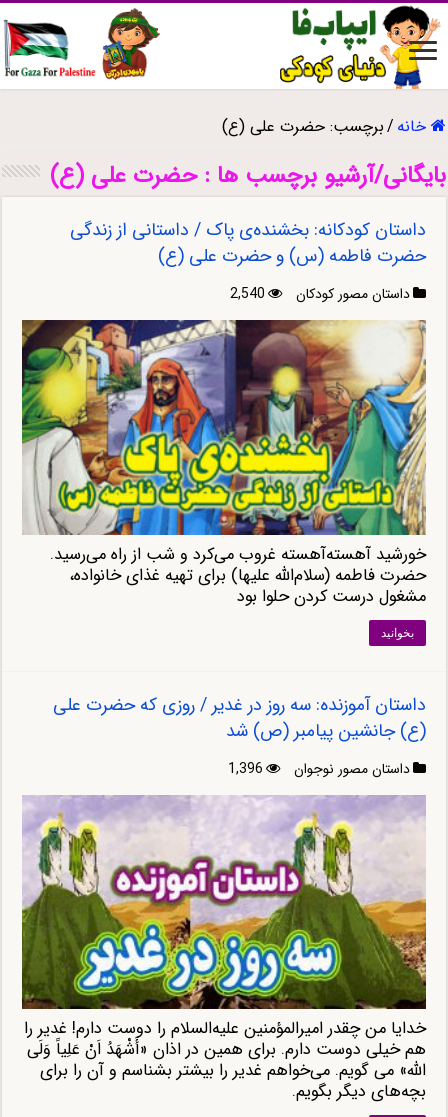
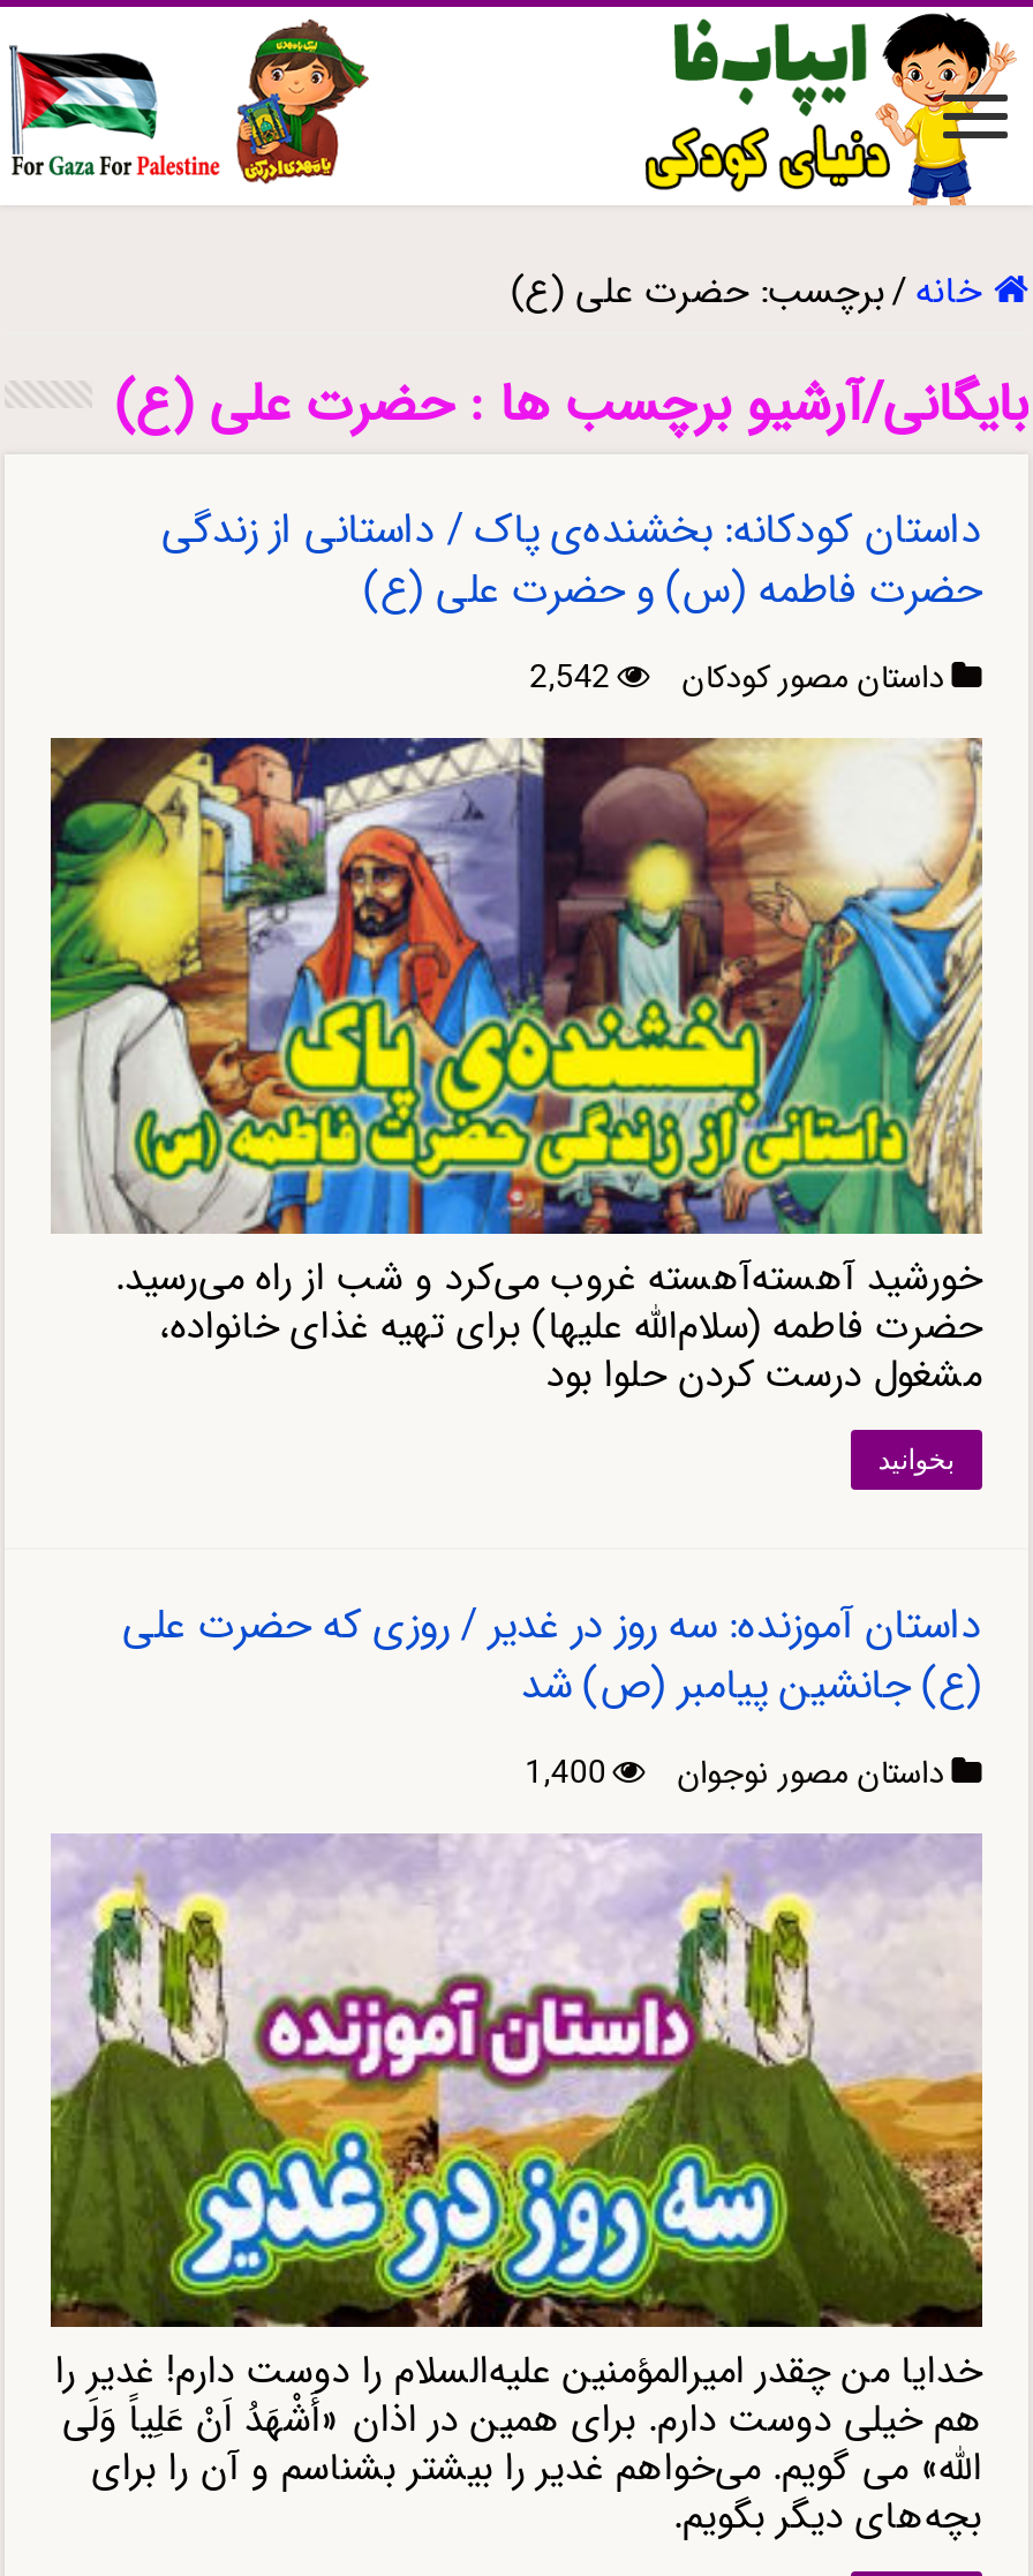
[230,283,410,305] داستان مصور کودکان 2,540 -> [530,652,945,703] داستان مصور کودکان 2,542
[228,758,410,780] داستان مصور نوجوان 1,396 -> [525,1747,945,1798] داستان مصور نوجوان 1,400

